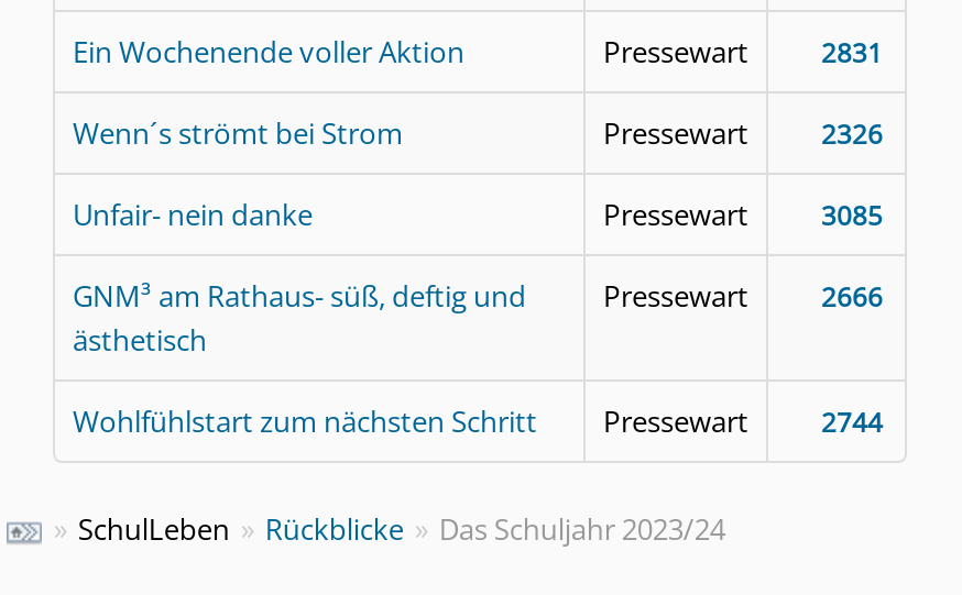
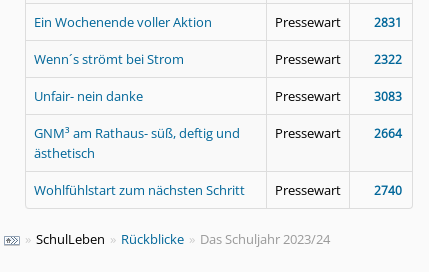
[821,114,883,150] 2326 -> [374,50,402,66] 2322
[821,196,883,231] 3085 -> [374,87,402,103] 3083
[821,277,883,312] 2666 -> [374,124,402,140] 2664
[821,403,883,438] 2744 -> [374,181,402,197] 2740

